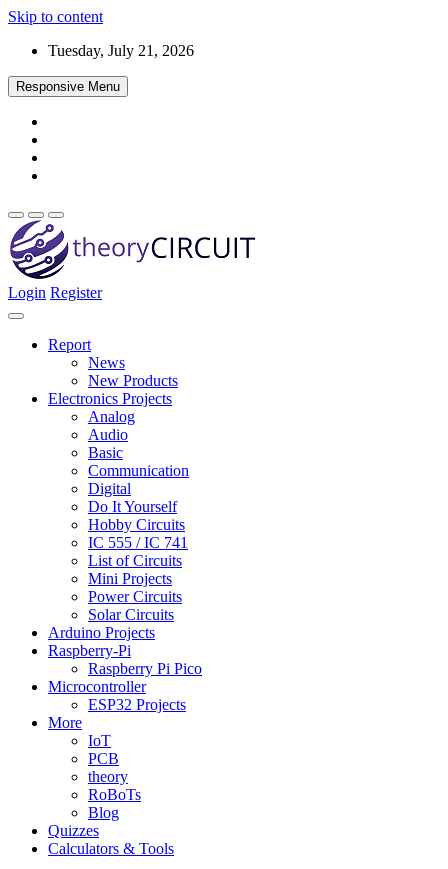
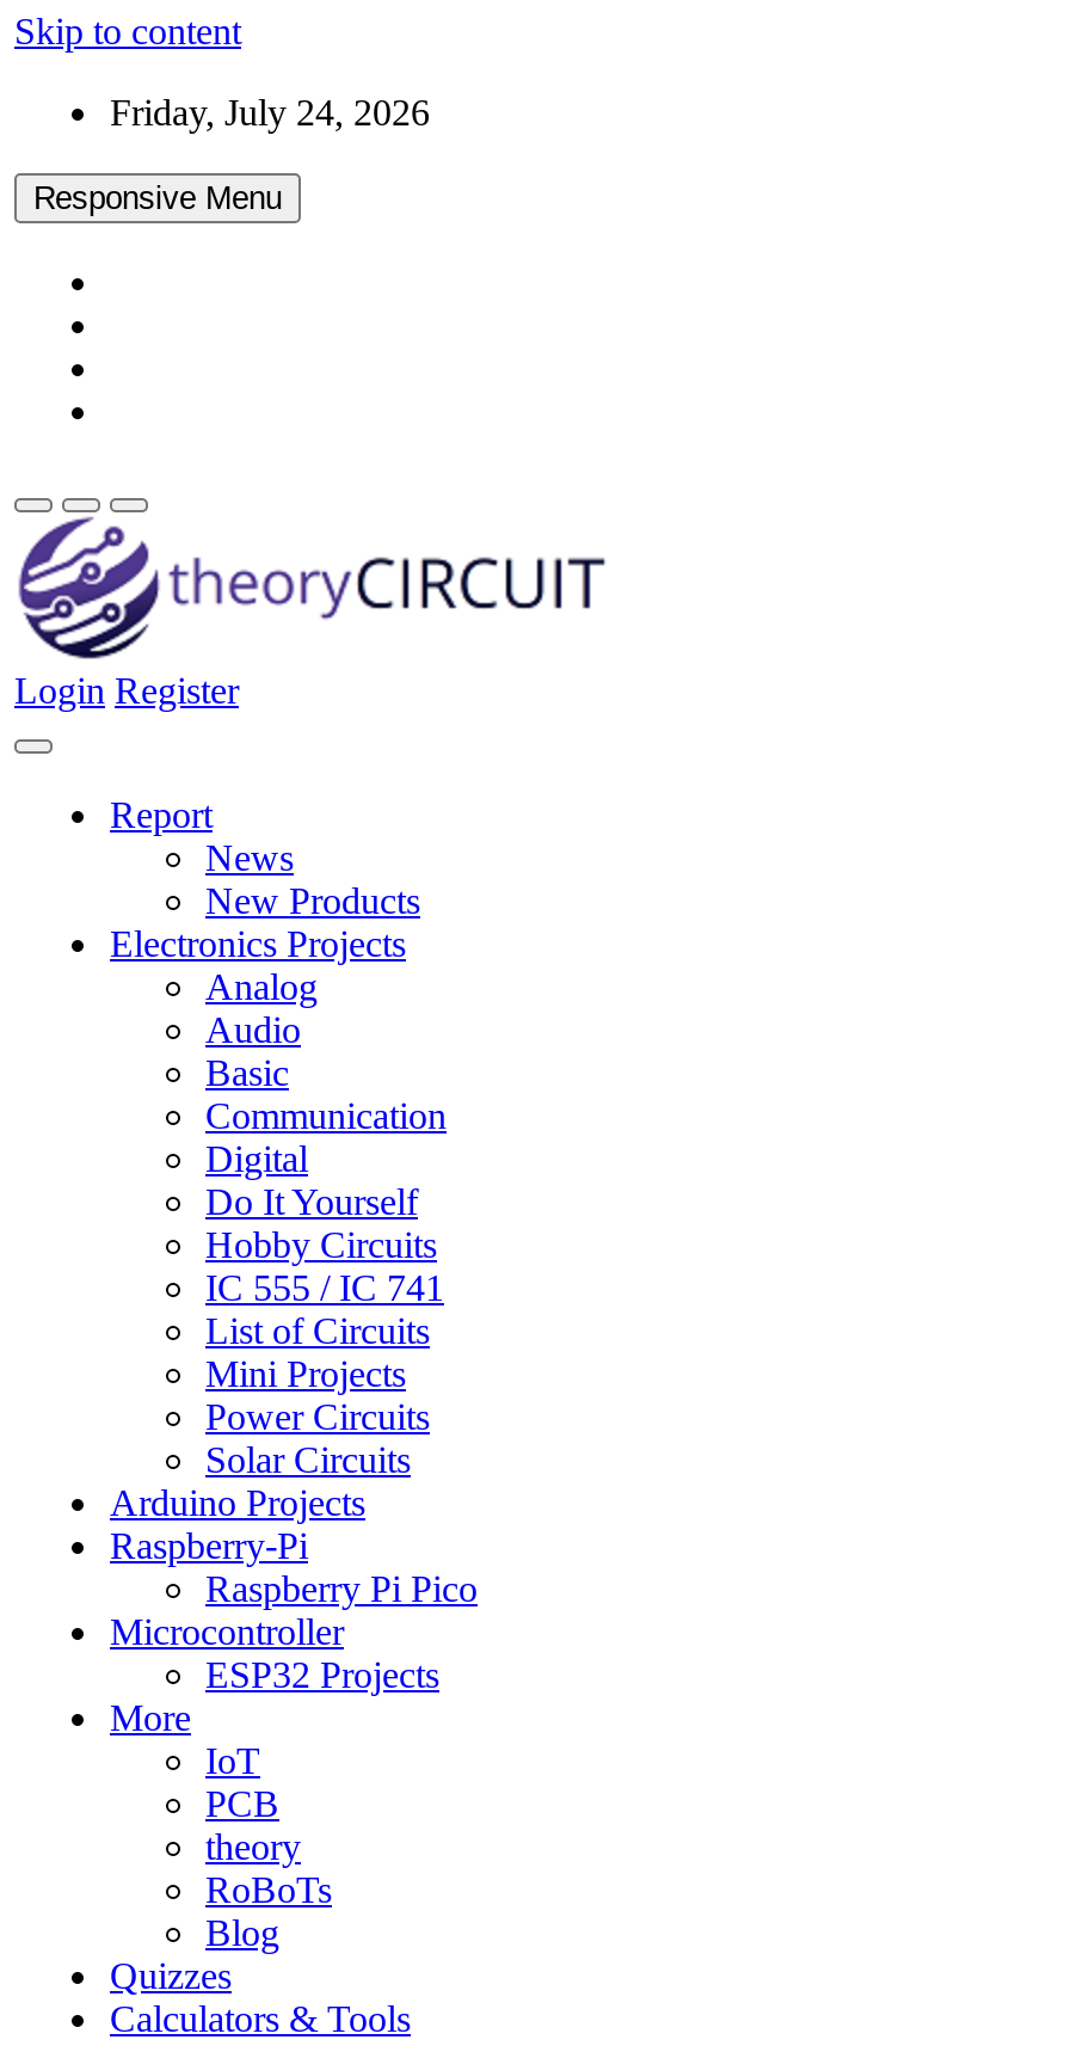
[48,42,194,59] Tuesday, July 21, 2026 -> [110,92,430,133] Friday, July 24, 2026

